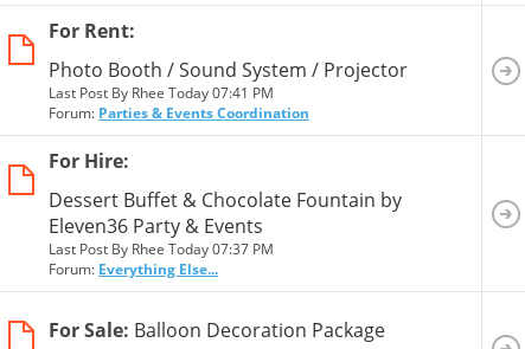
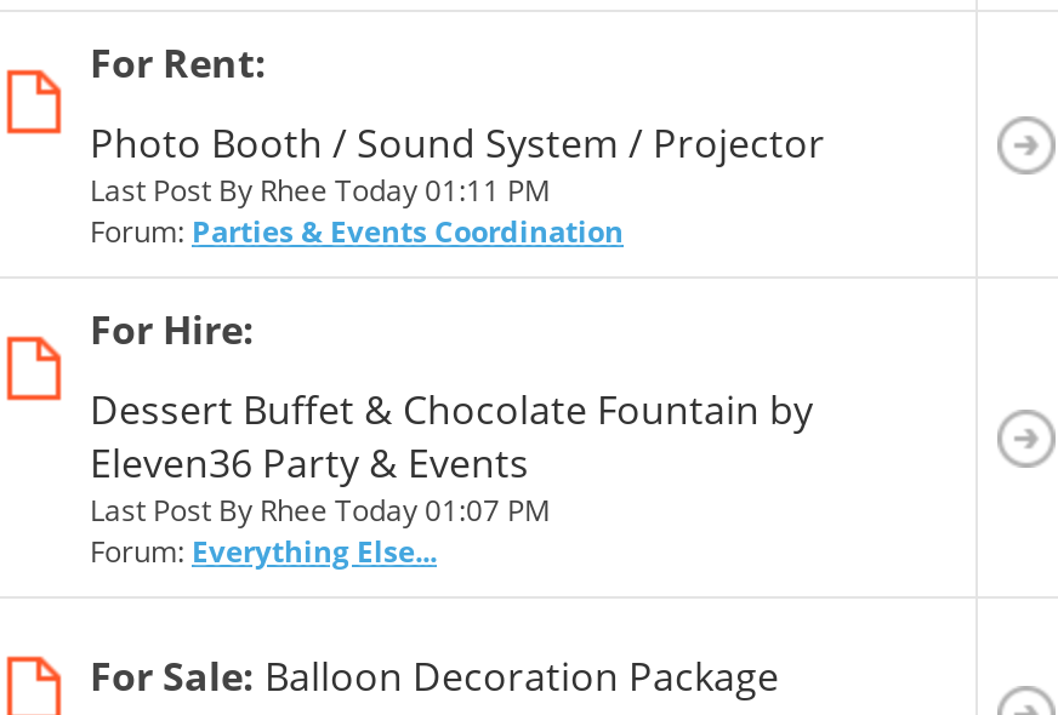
[49,83,274,103] Last Post By Rhee Today 07:41 PM -> [90,169,551,210] Last Post By Rhee Today 01:11 PM
[49,239,274,259] Last Post By Rhee Today 07:37 PM -> [90,489,551,531] Last Post By Rhee Today 01:07 PM

